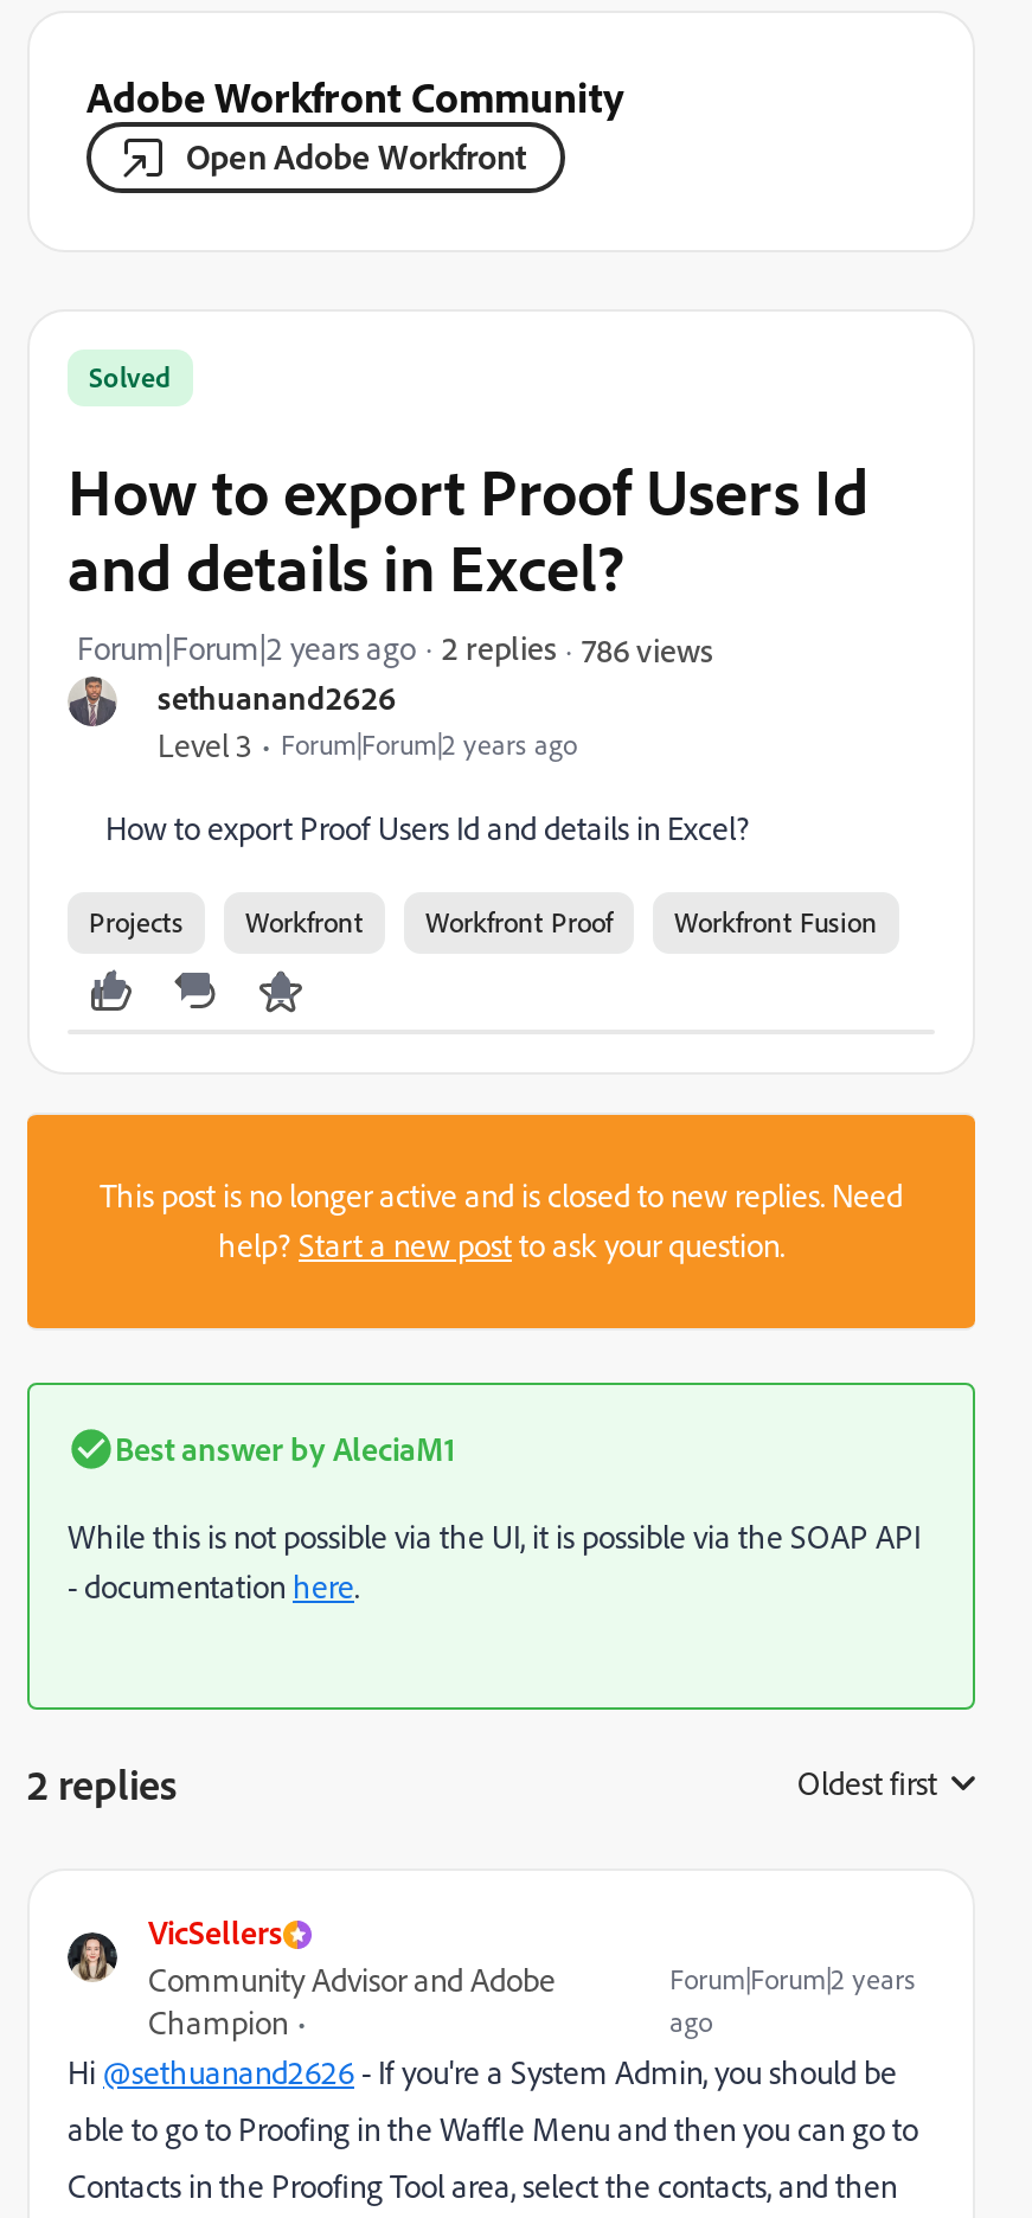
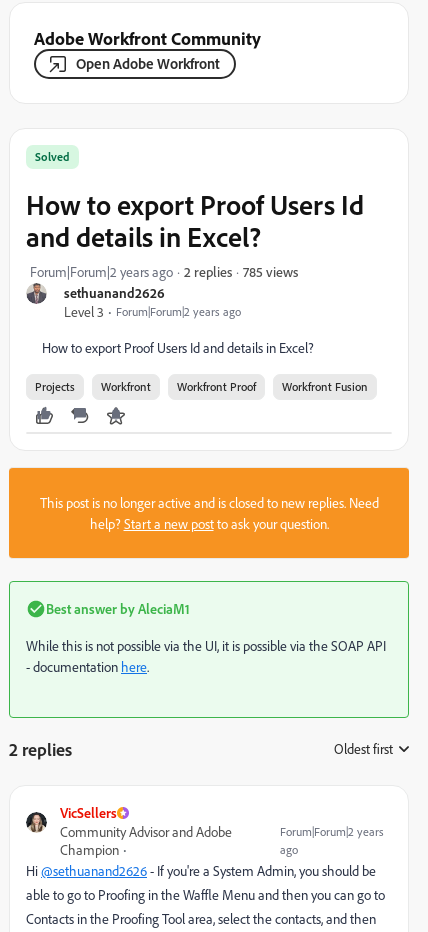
[582,628,712,668] 786 views -> [243,262,298,279] 785 views

